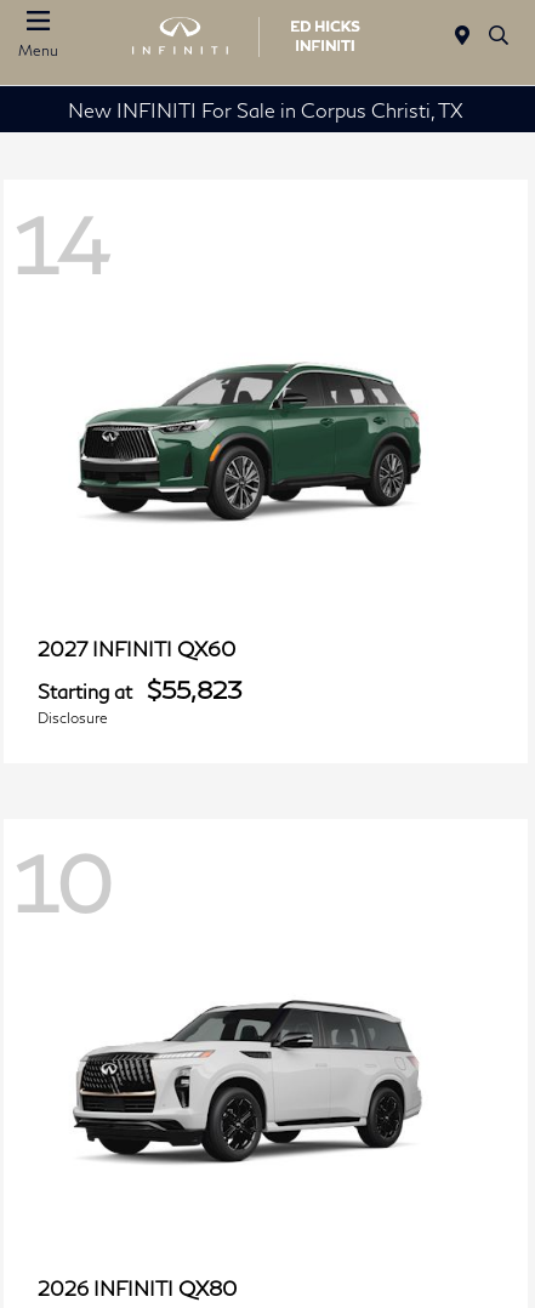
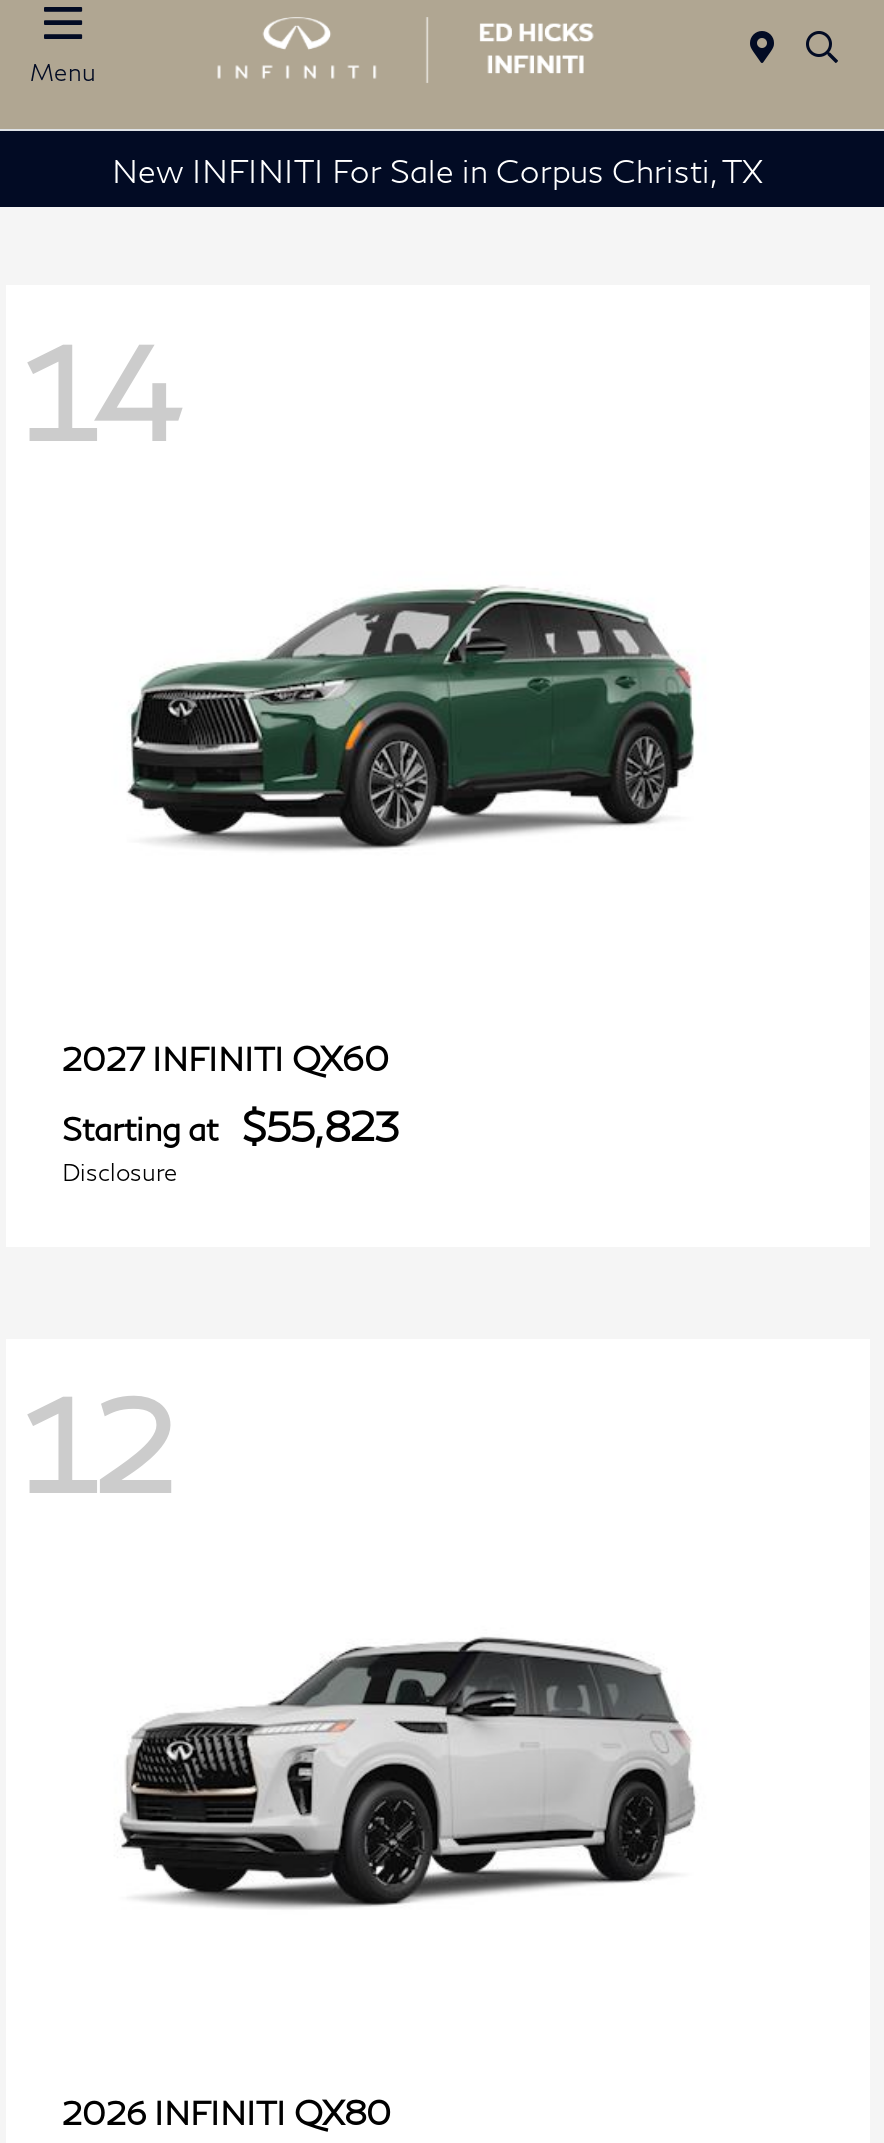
[13,837,113,929] 10 -> [22,1368,174,1520] 12

